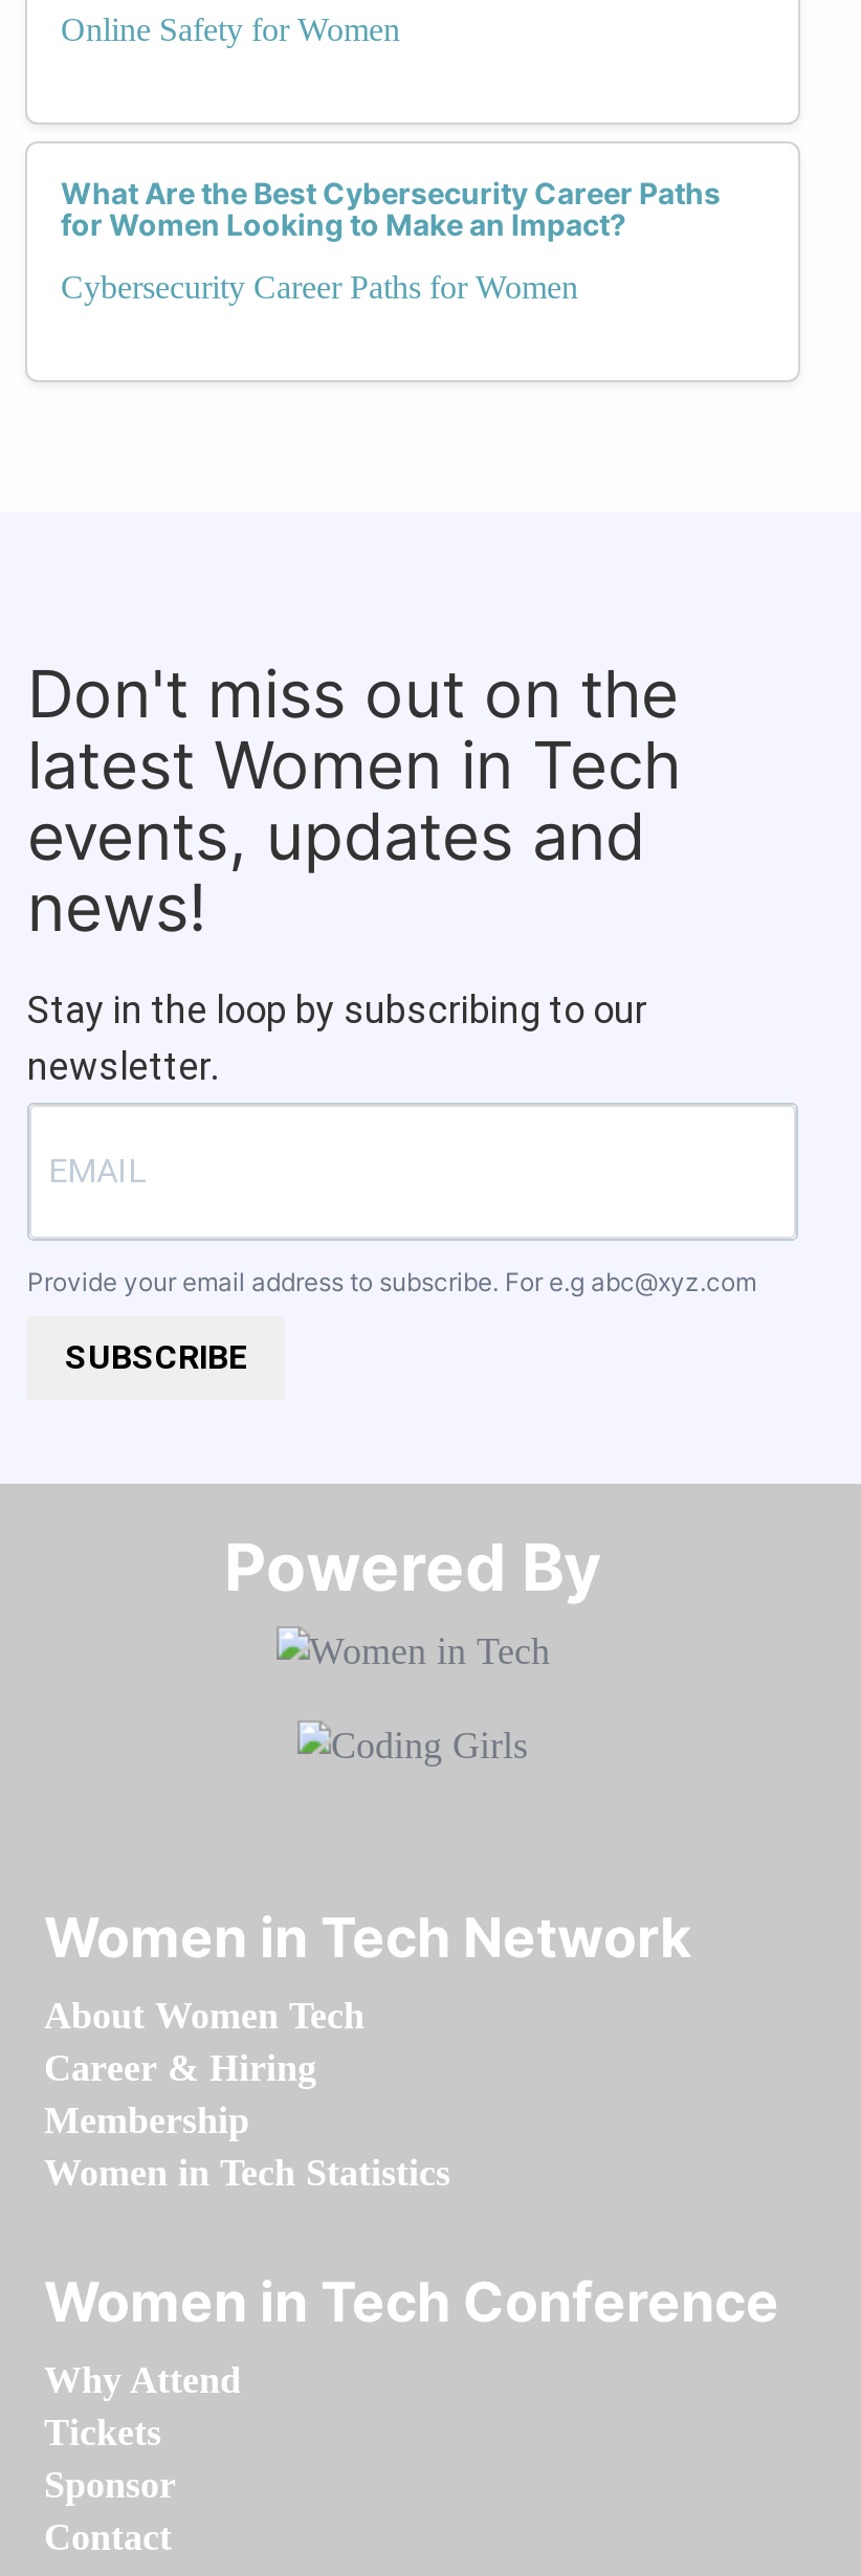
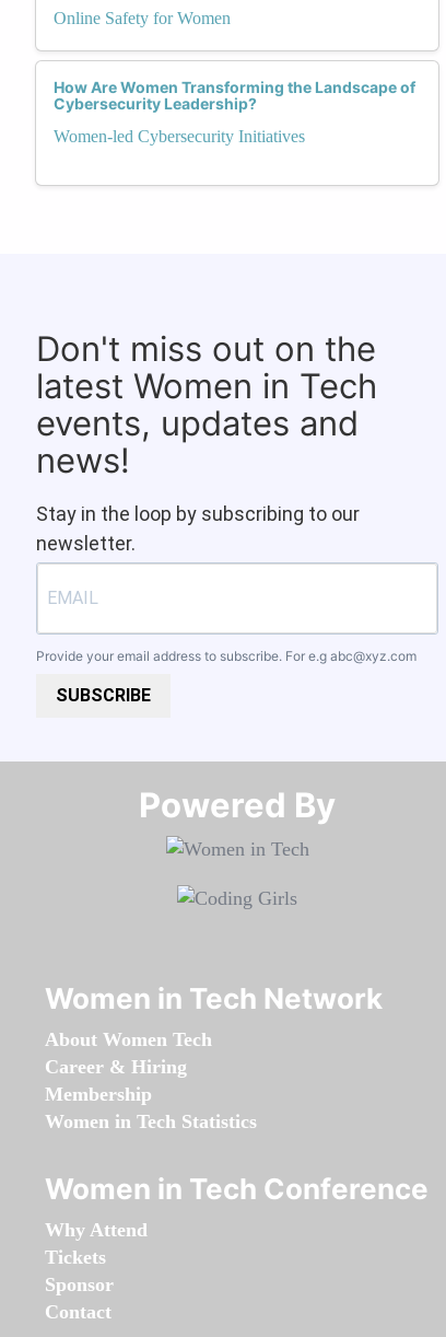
[61,175,721,242] What Are the Best Cybersecurity Career Paths | for Women Looking to Make an Impact? -> [54,78,415,113] How Are Women Transforming the Landscape of | Cybersecurity Leadership?
[61,269,578,305] Cybersecurity Career Paths for Women -> [54,127,305,146] Women-led Cybersecurity Initiatives

